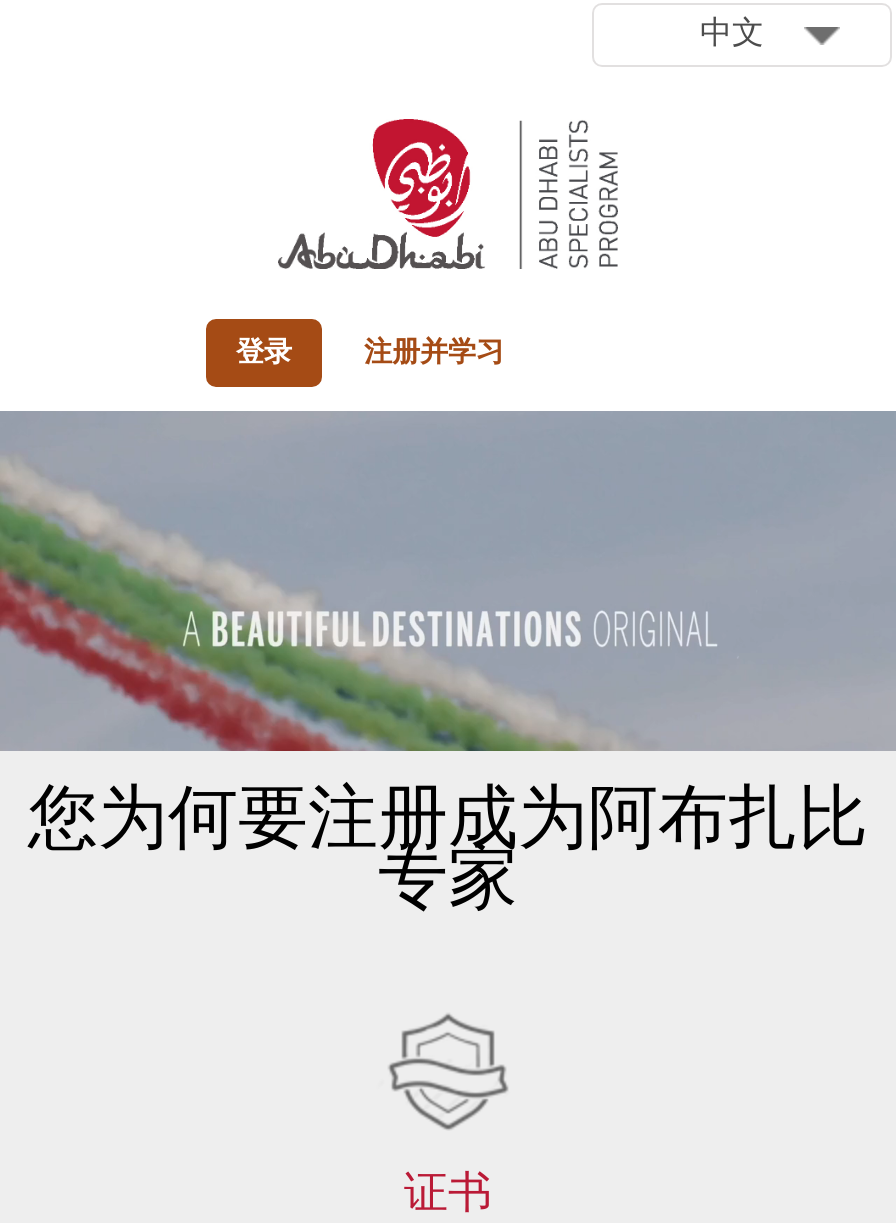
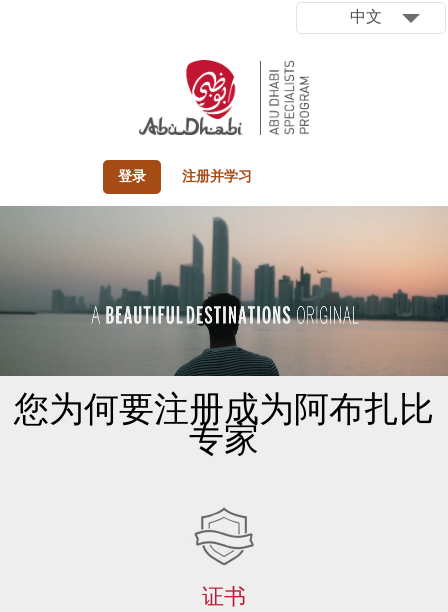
[6,411,890,753] [image] -> [3,207,445,377] [image]

